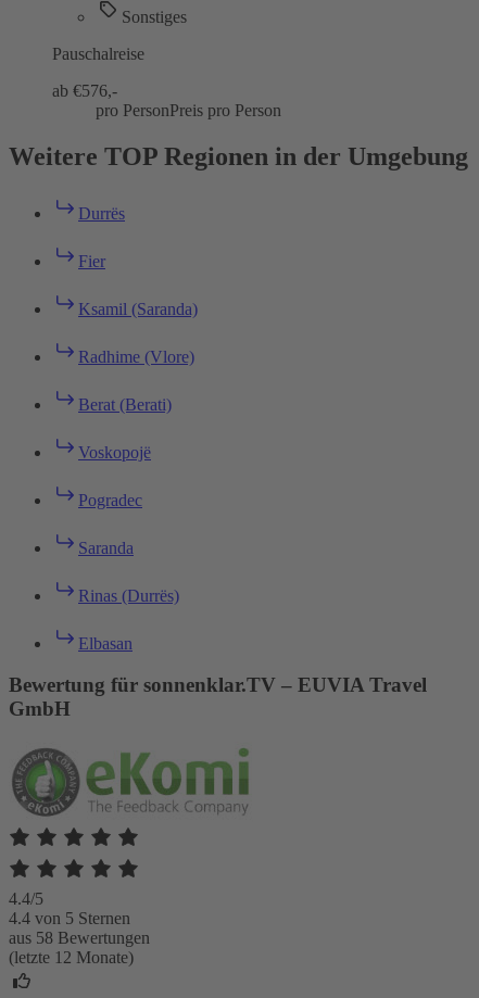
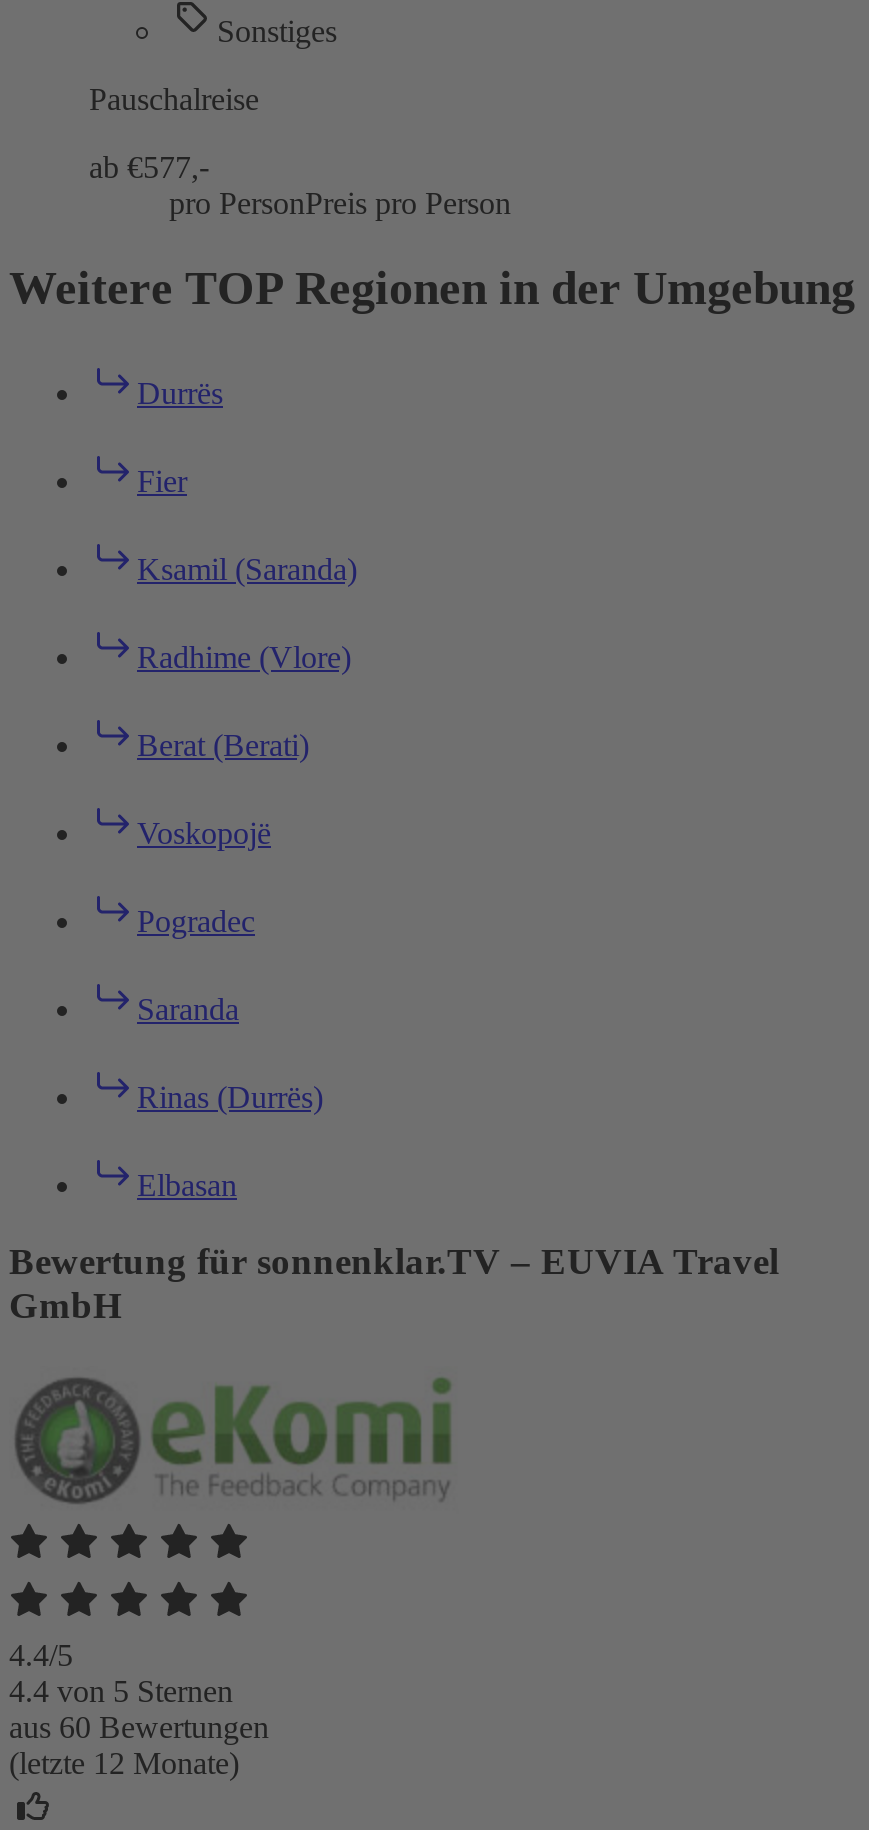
[52,81,117,100] ab €576,- -> [89,150,209,184] ab €577,-
[9,928,150,947] aus 58 Bewertungen -> [9,1710,269,1744] aus 60 Bewertungen

